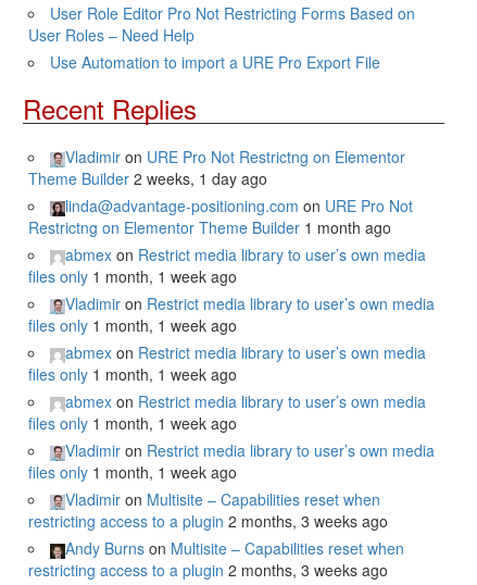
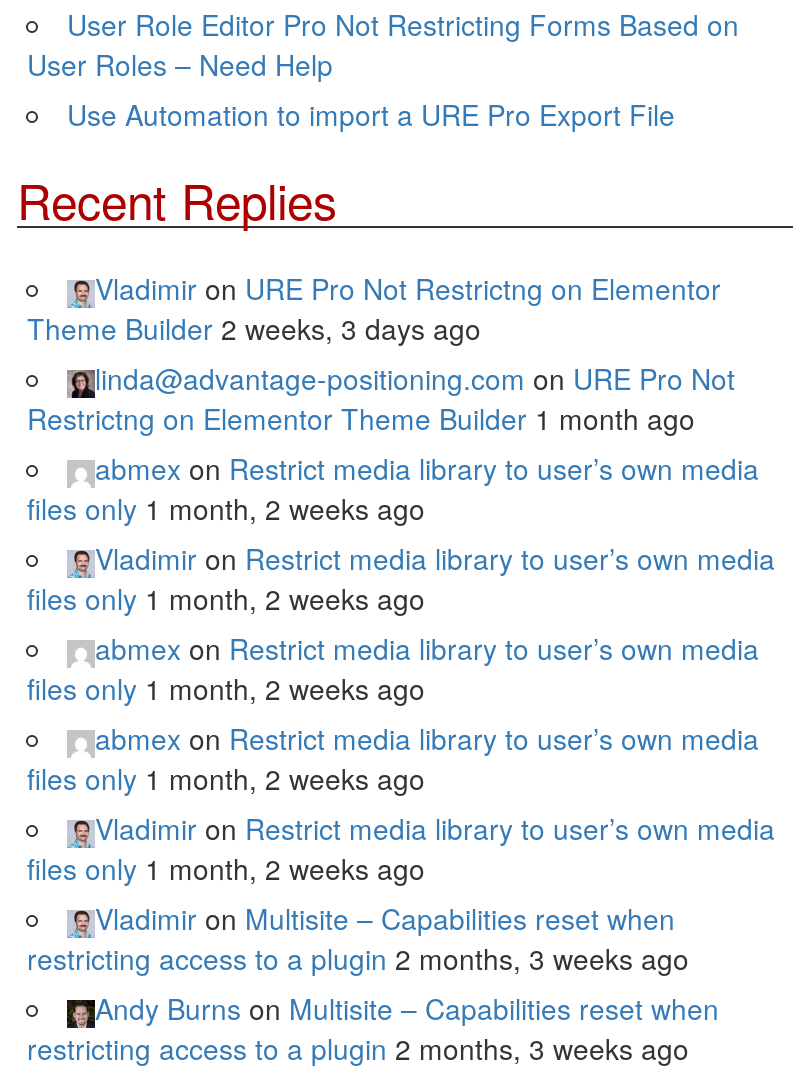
[28,168,267,190] Theme Builder 2 weeks, 1 day ago -> [27,309,481,349] Theme Builder 2 weeks, 3 days ago
[28,266,237,287] files only 1 month, 1 week ago -> [27,489,425,529] files only 1 month, 2 weeks ago
[28,315,237,336] files only 1 month, 1 week ago -> [27,579,425,619] files only 1 month, 2 weeks ago
[28,364,237,385] files only 1 month, 1 week ago -> [27,669,425,709] files only 1 month, 2 weeks ago
[28,413,237,434] files only 1 month, 1 week ago -> [27,759,425,799] files only 1 month, 2 weeks ago
[28,461,237,483] files only 1 month, 1 week ago -> [27,849,425,889] files only 1 month, 2 weeks ago

